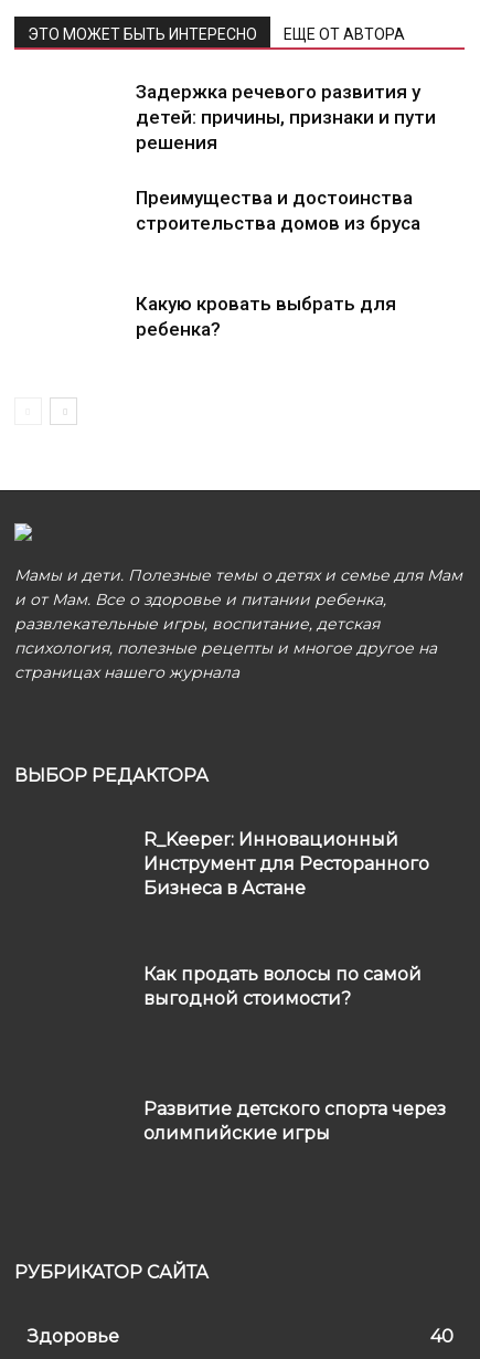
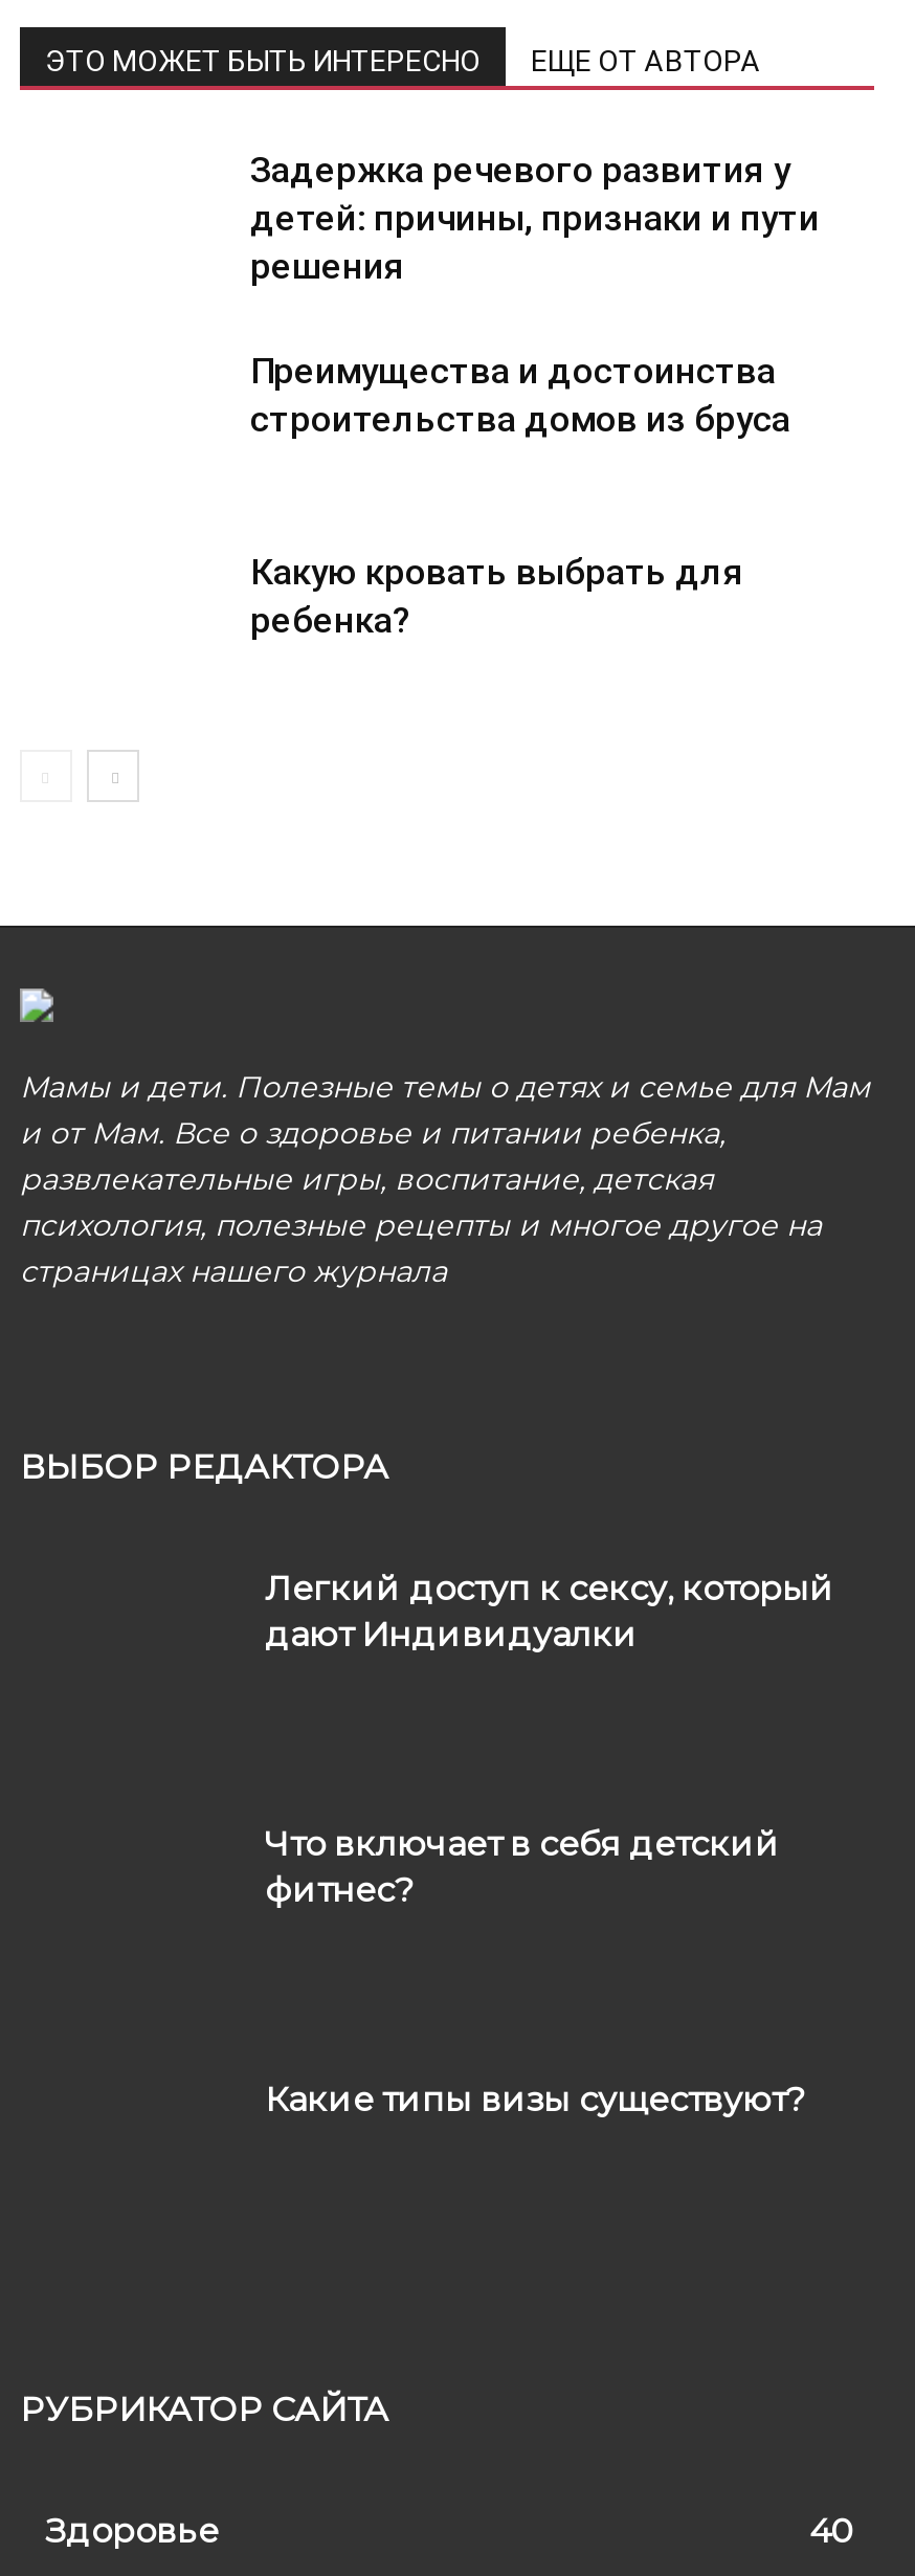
[143,829,429,899] R_Keeper: Инновационный | Инструмент для Ресторанного | Бизнеса в Астане -> [265,1569,834,1655] Легкий доступ к сексу, который | дают Индивидуалки
[143,964,422,1009] Как продать волосы по самой | выгодной стоимости? -> [265,1824,780,1910] Что включает в себя детский | фитнес?
[143,1098,446,1143] Развитие детского спорта через | олимпийские игры -> [265,2079,805,2119] Какие типы визы существуют?

